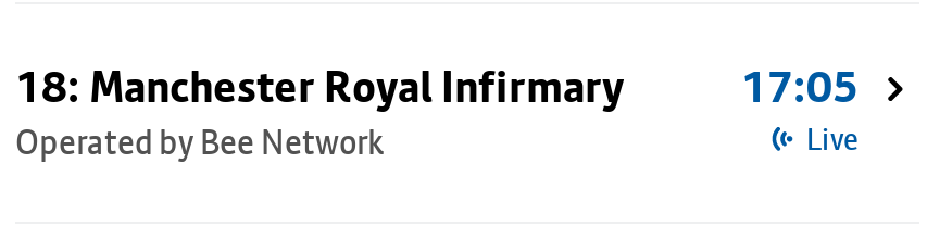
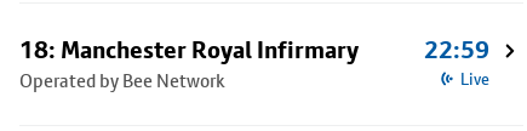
[741,61,858,113] 17:05 -> [424,35,489,64] 22:59

